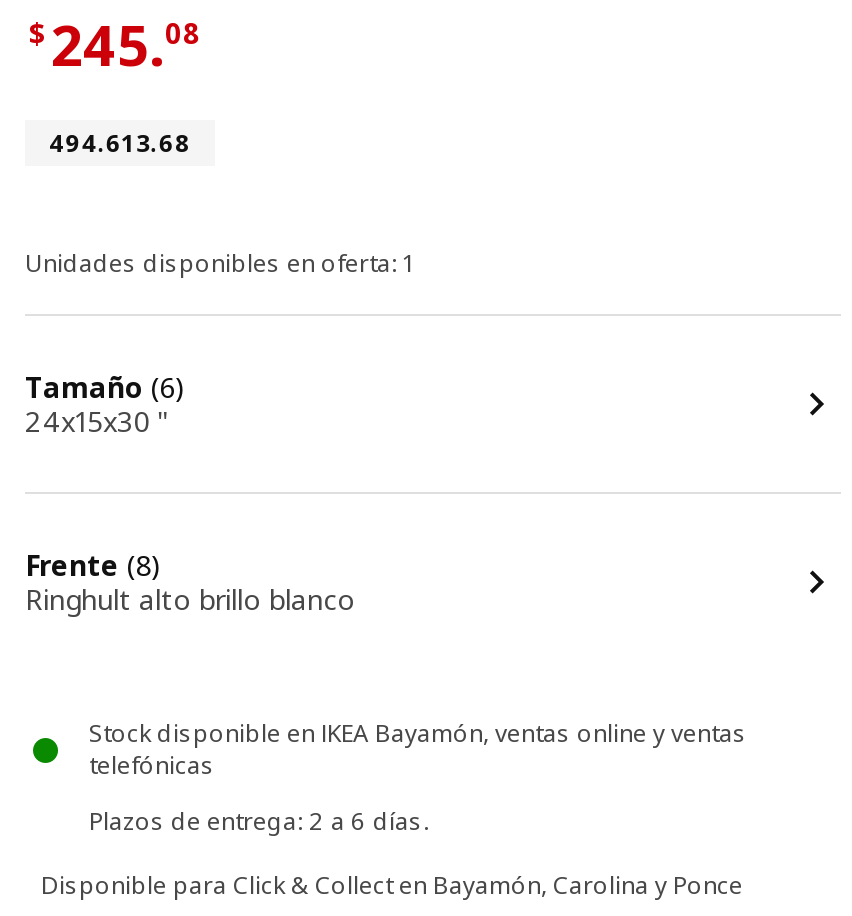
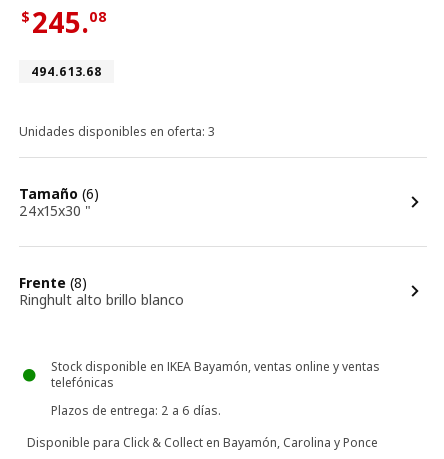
[25,245,415,279] Unidades disponibles en oferta: 1 -> [19,122,215,139] Unidades disponibles en oferta: 3

